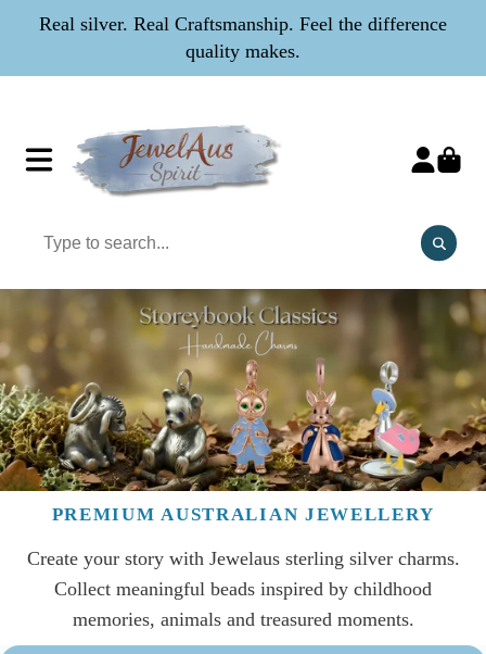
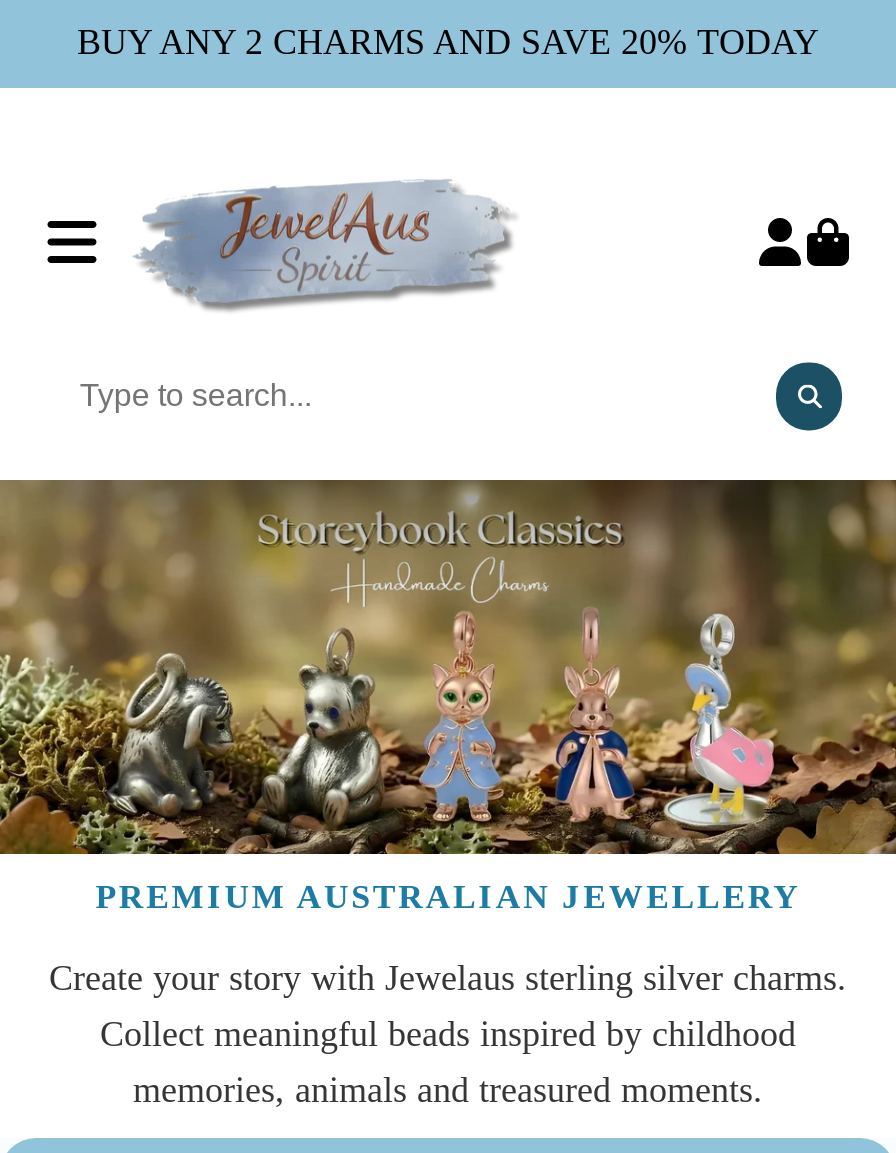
[39,13,447,62] Real silver. Real Craftsmanship. Feel the difference | quality makes. -> [77,22,819,62] BUY ANY 2 CHARMS AND SAVE 20% TODAY

